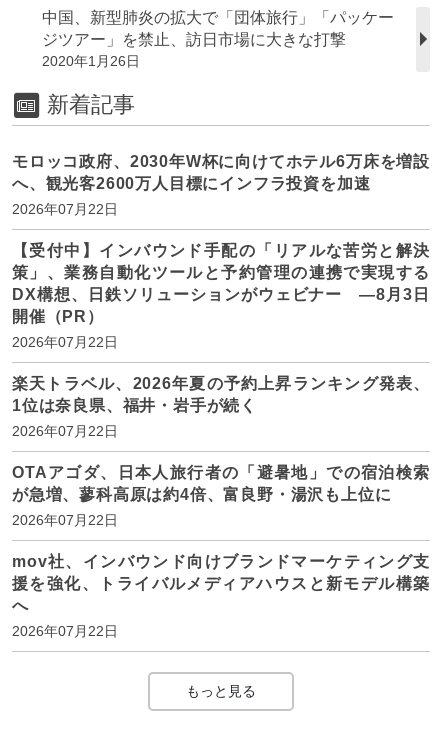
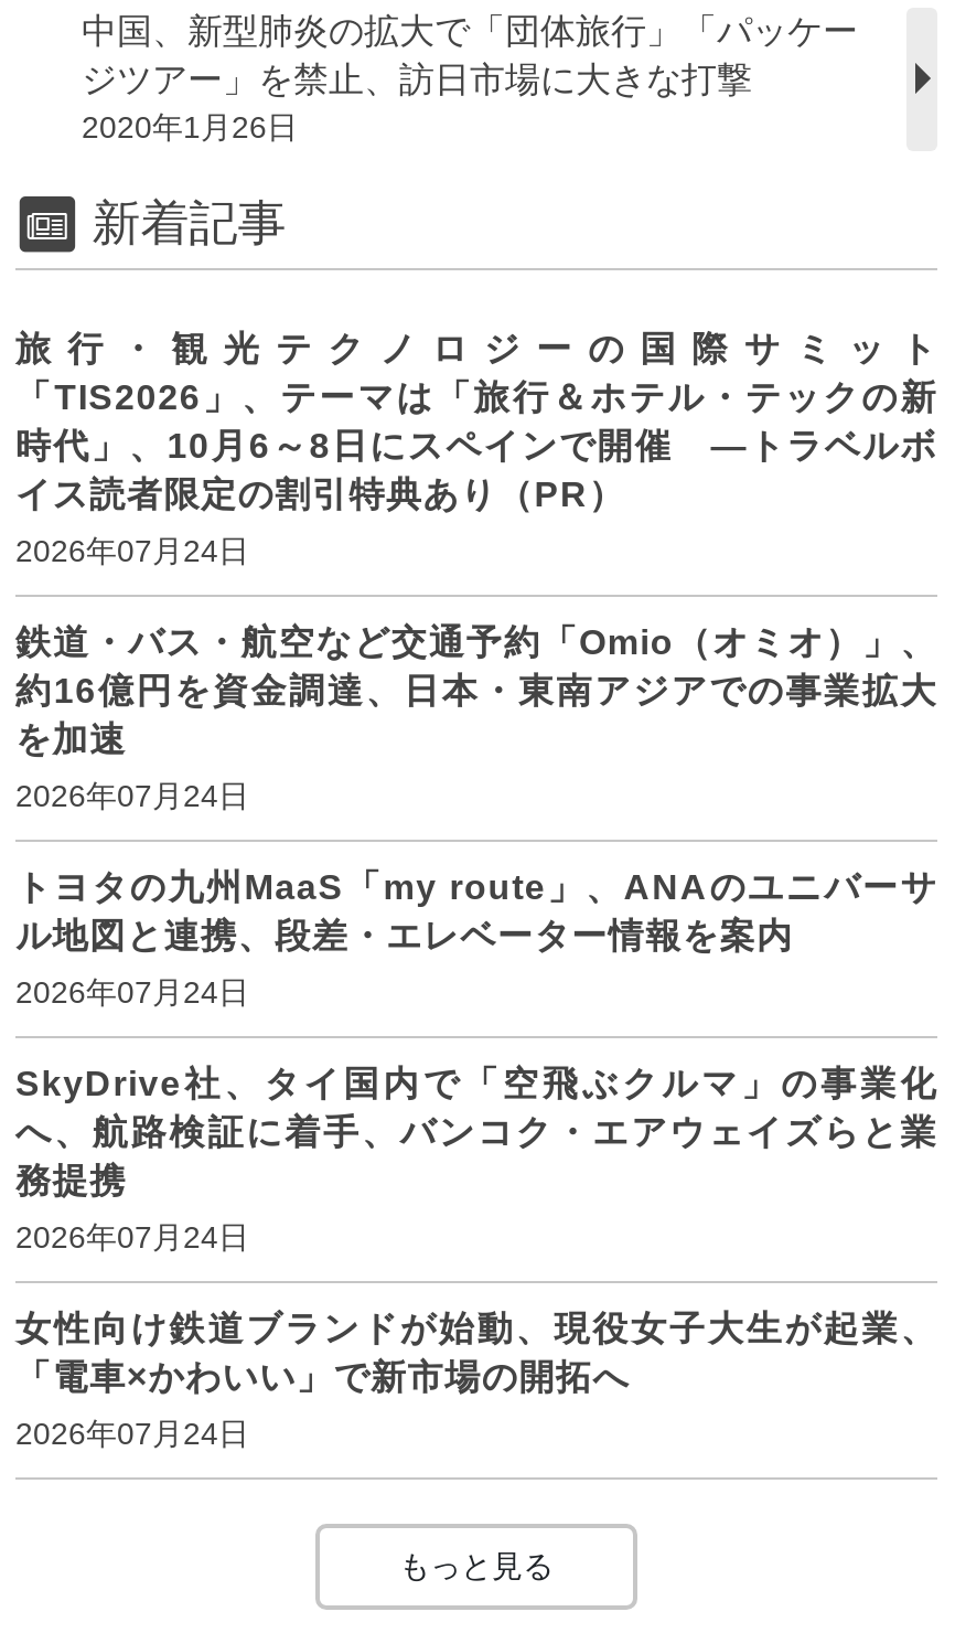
[12,153,430,192] モロッコ政府、2030年W杯に向けてホテル6万床を増設 | へ、観光客2600万人目標にインフラ投資を加速 -> [15,331,937,514] 旅行・観光テクノロジーの国際サミット | 「TIS2026」、テーマは「旅行＆ホテル・テックの新 | 時代」、10月6～8日にスペインで開催 ―トラベルボ | イス読者限定の割引特典あり（PR）
[12,201,118,217] 2026年07月22日 -> [15,534,249,569] 2026年07月24日
[12,242,430,325] 【受付中】インバウンド手配の「リアルな苦労と解決 | 策」、業務自動化ツールと予約管理の連携で実現する | DX構想、日鉄ソリューションがウェビナー ―8月3日 | 開催（PR） -> [15,625,937,759] 鉄道・バス・航空など交通予約「Omio（オミオ）」、 | 約16億円を資金調達、日本・東南アジアでの事業拡大 | を加速
[12,334,118,350] 2026年07月22日 -> [15,779,249,814] 2026年07月24日
[12,375,430,414] 楽天トラベル、2026年夏の予約上昇ランキング発表、 | 1位は奈良県、福井・岩手が続く -> [15,869,937,956] トヨタの九州MaaS「my route」、ANAのユニバーサ | ル地図と連携、段差・エレベーター情報を案内
[12,423,118,439] 2026年07月22日 -> [15,975,249,1011] 2026年07月24日
[12,464,430,503] OTAアゴダ、日本人旅行者の「避暑地」での宿泊検索 | が急増、蓼科高原は約4倍、富良野・湯沢も上位に -> [15,1066,937,1200] SkyDrive社、タイ国内で「空飛ぶクルマ」の事業化 | へ、航路検証に着手、バンコク・エアウェイズらと業 | 務提携
[12,512,118,528] 2026年07月22日 -> [15,1220,249,1256] 2026年07月24日
[12,553,430,614] mov社、インバウンド向けブランドマーケティング支 | 援を強化、トライバルメディアハウスと新モデル構築 | へ -> [15,1311,937,1397] 女性向け鉄道ブランドが始動、現役女子大生が起業、 | 「電車×かわいい」で新市場の開拓へ
[12,623,118,639] 2026年07月22日 -> [15,1417,249,1452] 2026年07月24日

